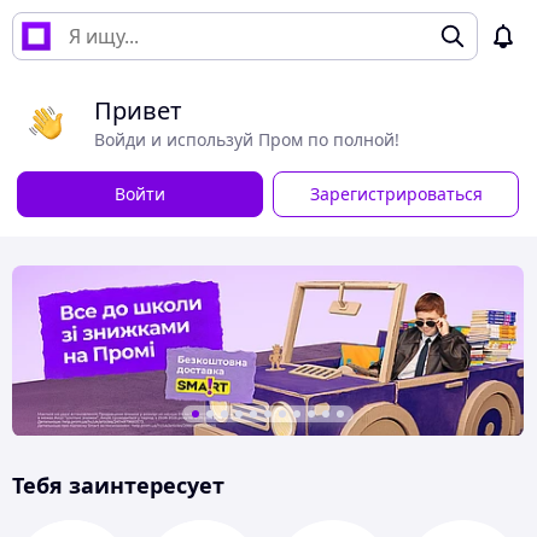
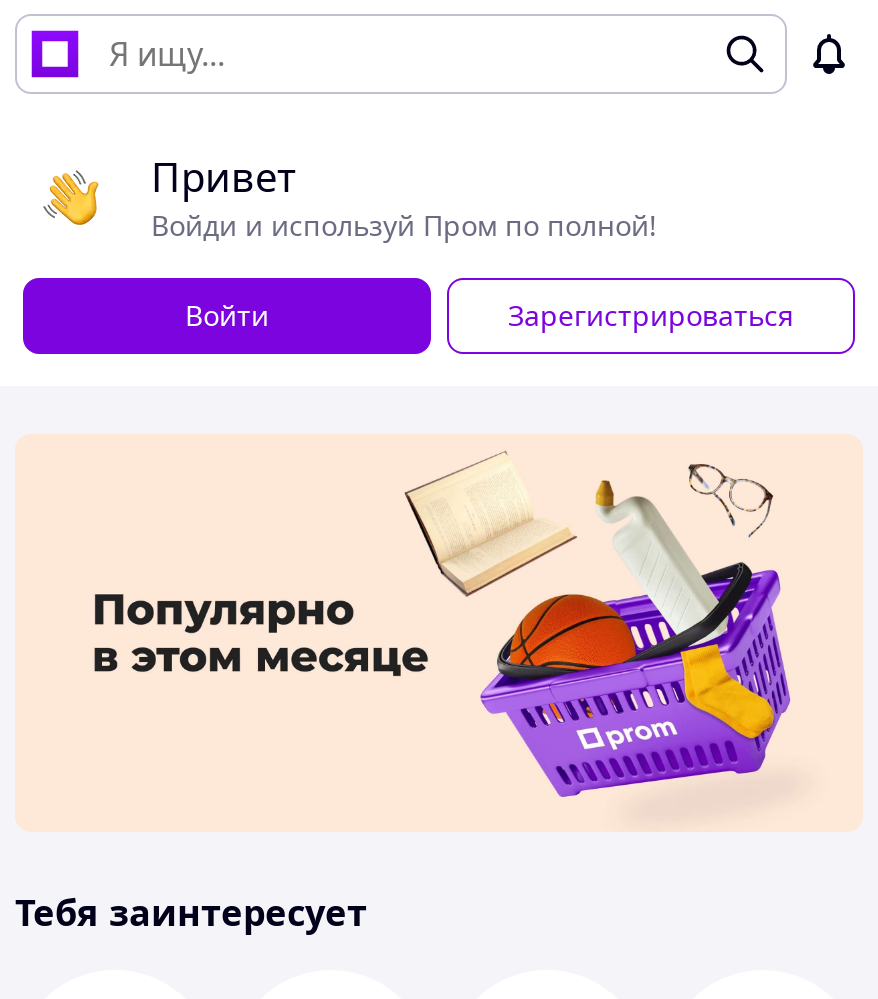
[11,265,525,437] [image] -> [17,436,861,830] [image]

